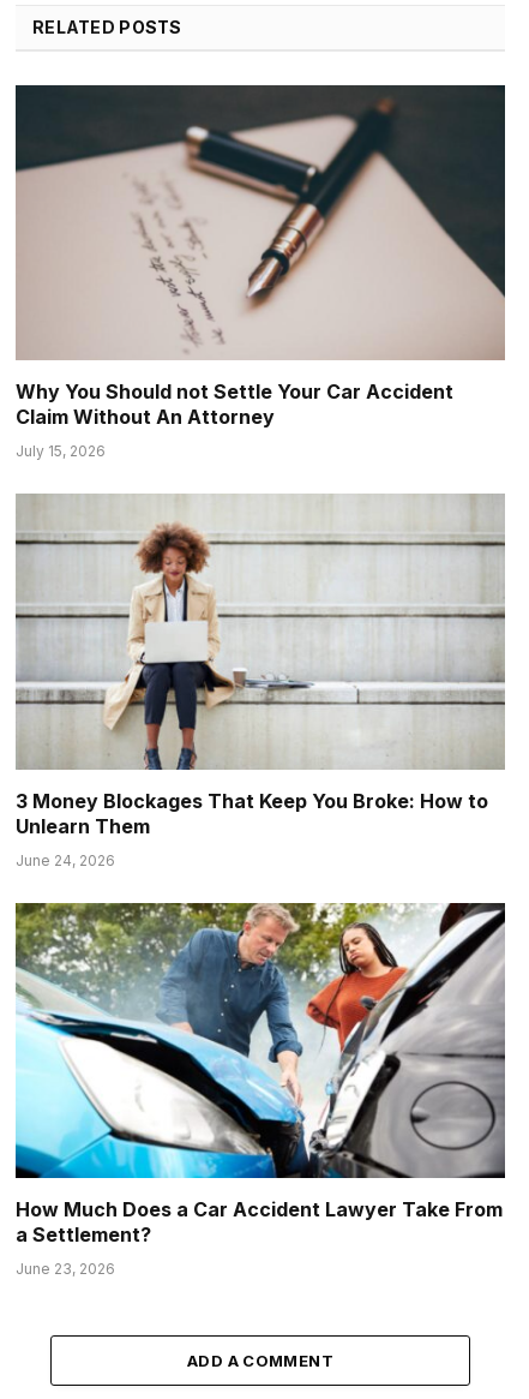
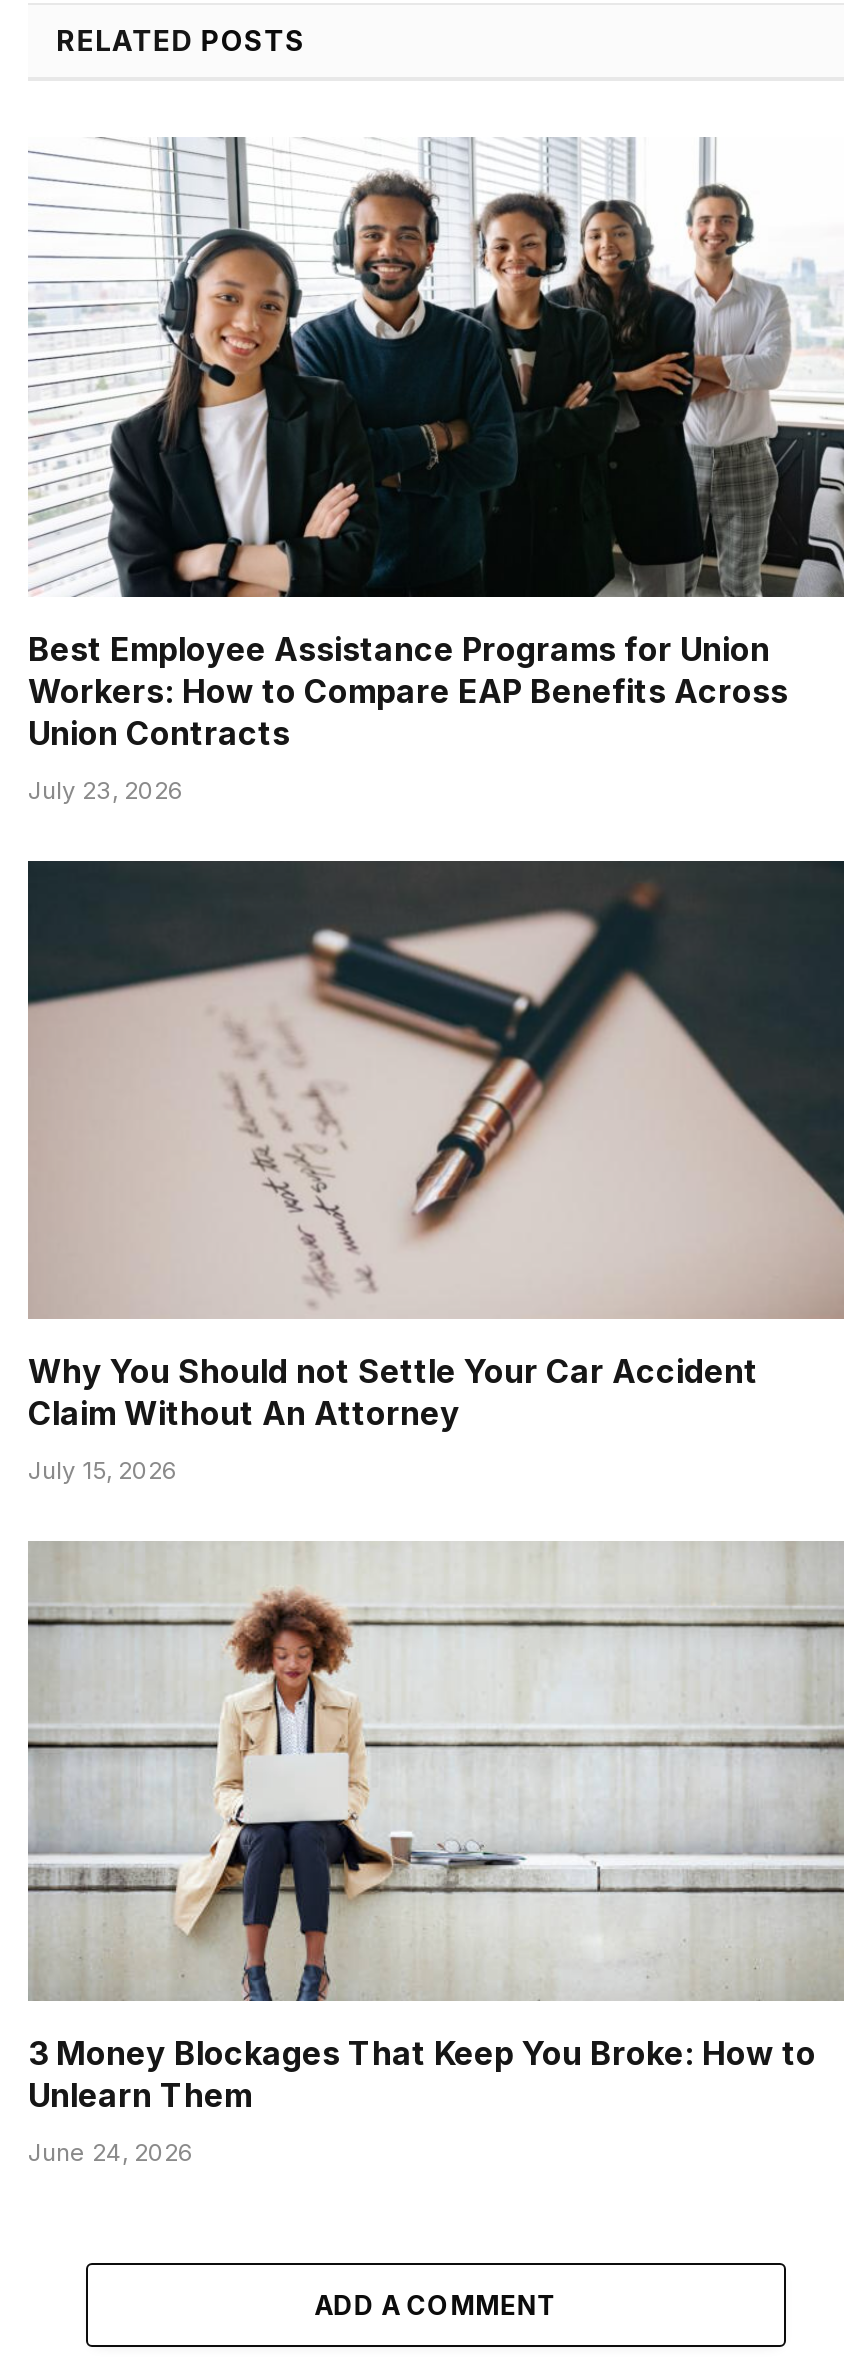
none -> [28,138,844,804] [image] | Best Employee Assistance Programs for Union | Workers: How to Compare EAP Benefits Across | Union Contracts | July 23, 2026
moved [16,91,504,869] -> [28,872,842,2166]: [image] | Why You Should not Settle Your Car Accident | Claim Without An Attorney | July 15, 2026 | 3 Money Blockages That Keep You Broke: How to | Unlearn Them | June 24, 2026
[14,902,506,1278] [image] | How Much Does a Car Accident Lawyer Take From | a Settlement? | June 23, 2026 -> none

